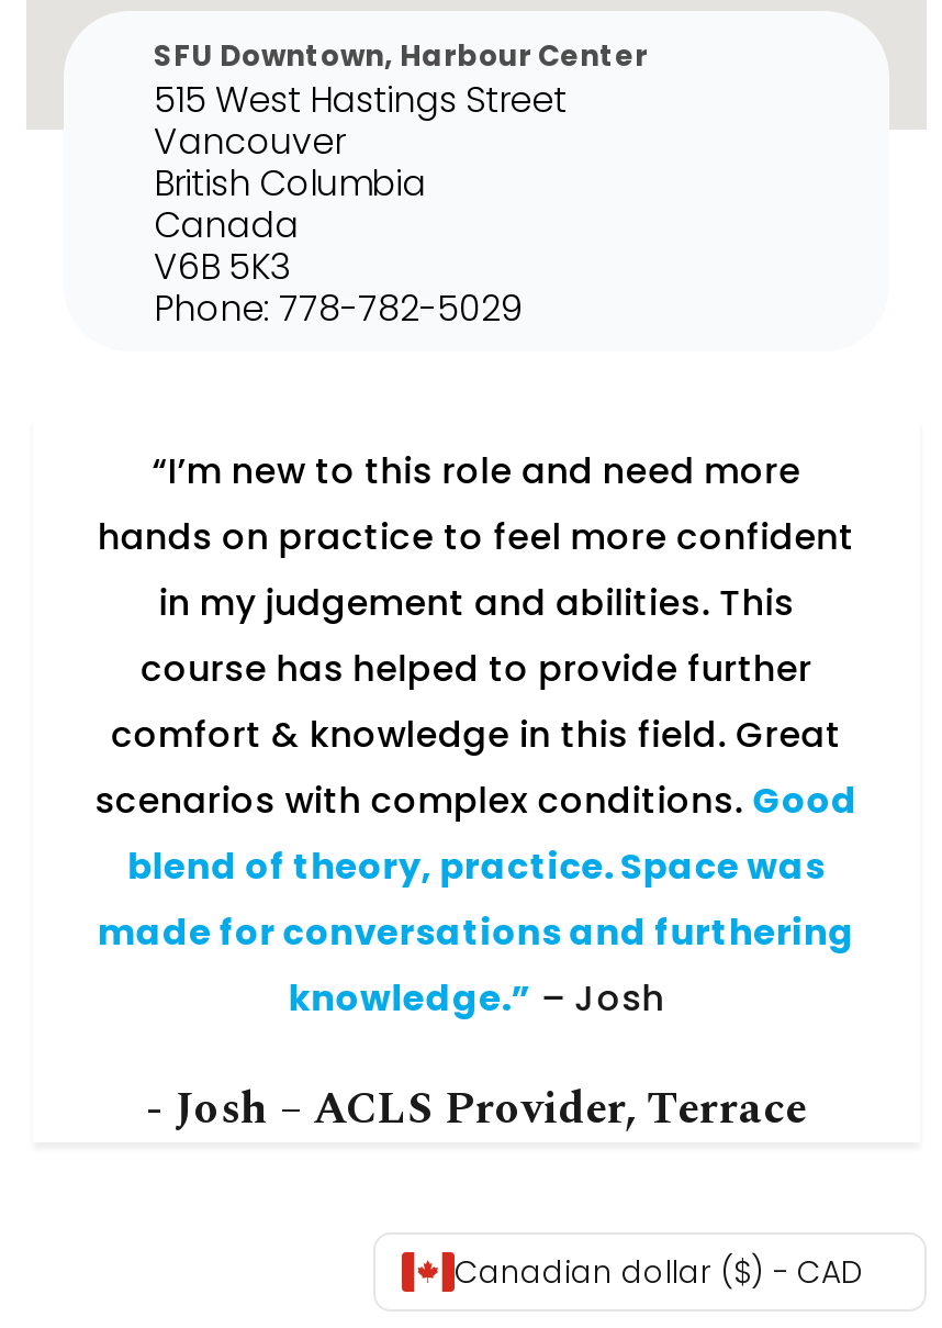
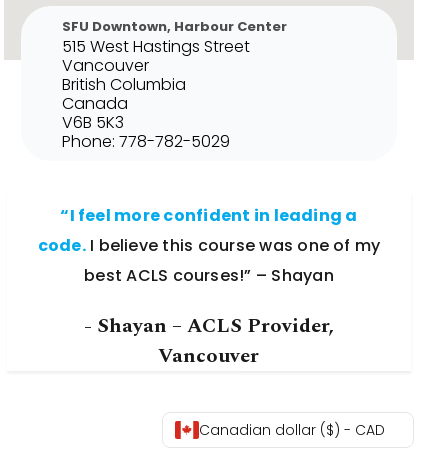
[95,445,858,1023] “I’m new to this role and need more | hands on practice to feel more confident | in my judgement and abilities. This | course has helped to provide further | comfort & knowledge in this field. Great | scenarios with complex conditions. Good | blend of theory, practice. Space was | made for conversations and furthering | knowledge.” – Josh -> [38,204,380,287] “I feel more confident in leading a | code. I believe this course was one of my | best ACLS courses!” – Shayan
[146,1076,807,1141] - Josh – ACLS Provider, Terrace -> [84,311,334,371] - Shayan – ACLS Provider, | Vancouver

